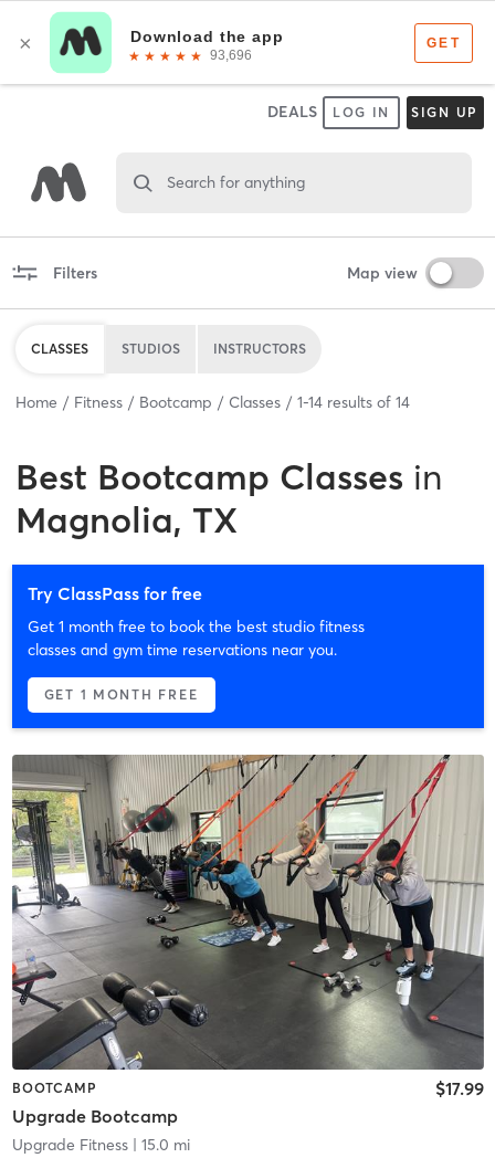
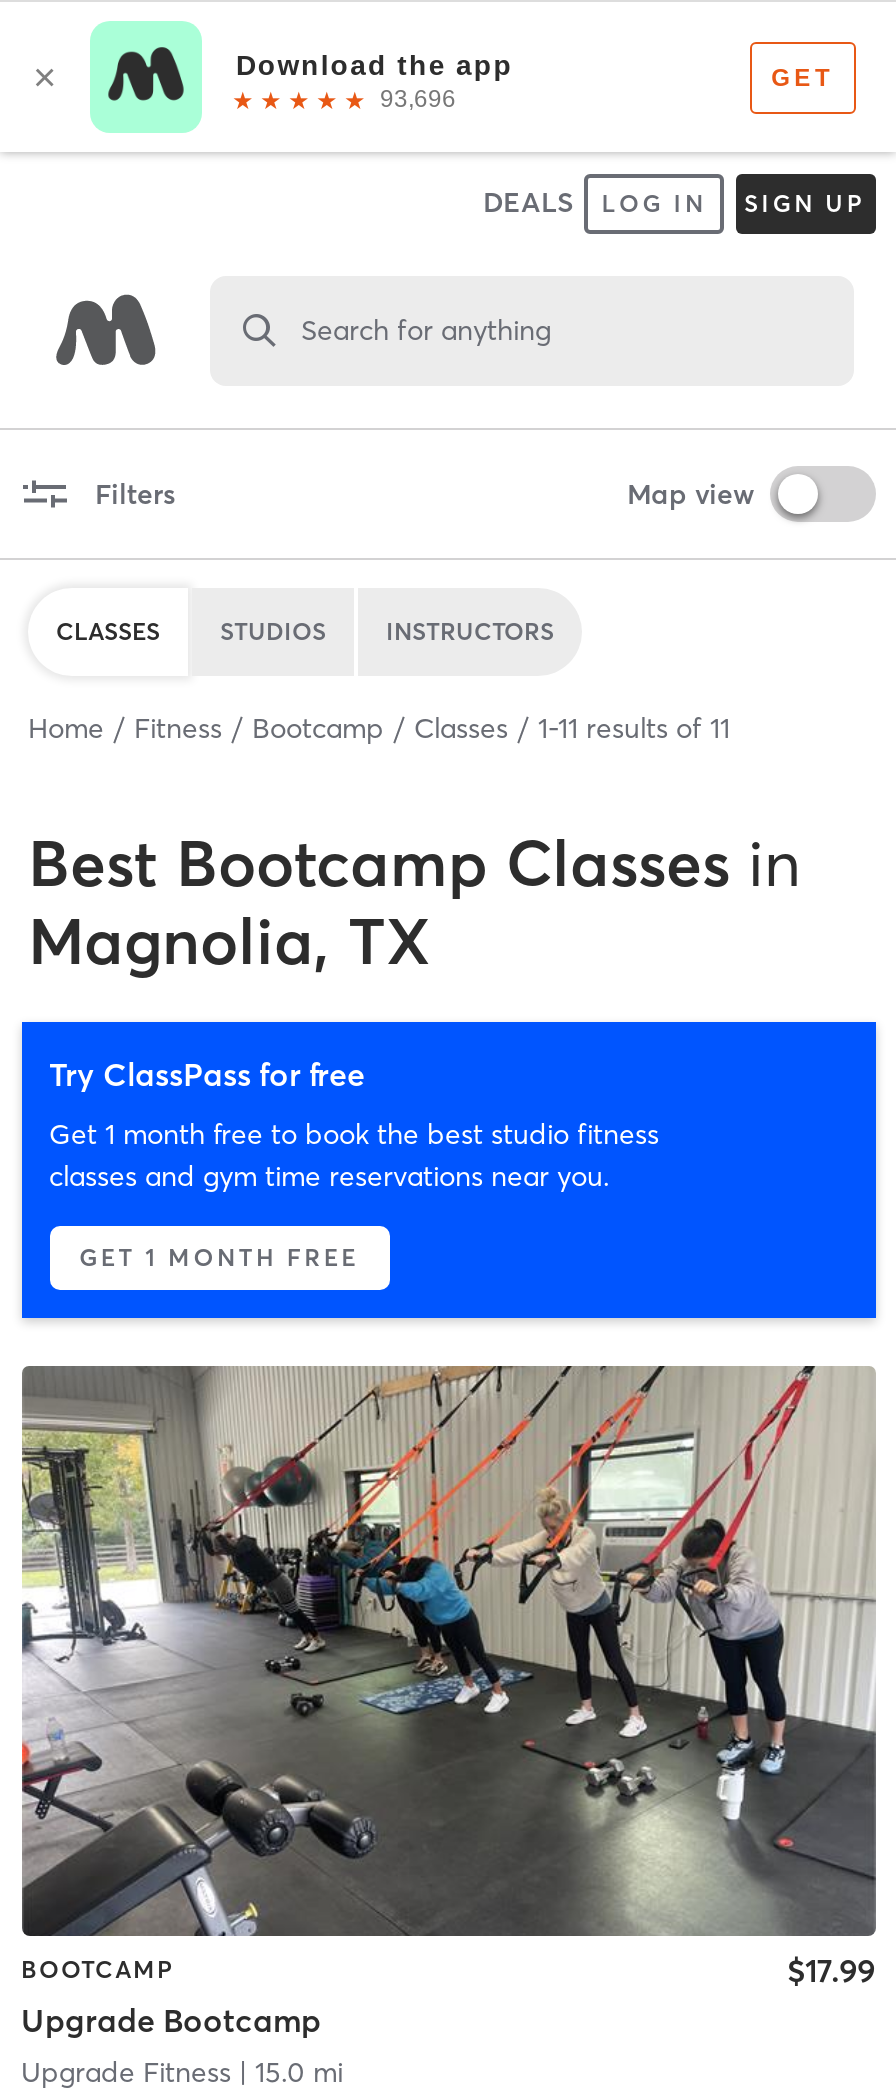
[15,392,410,412] Home Fitness Bootcamp Classes 1-14 results of 14 -> [28,709,730,745] Home Fitness Bootcamp Classes 1-11 results of 11

